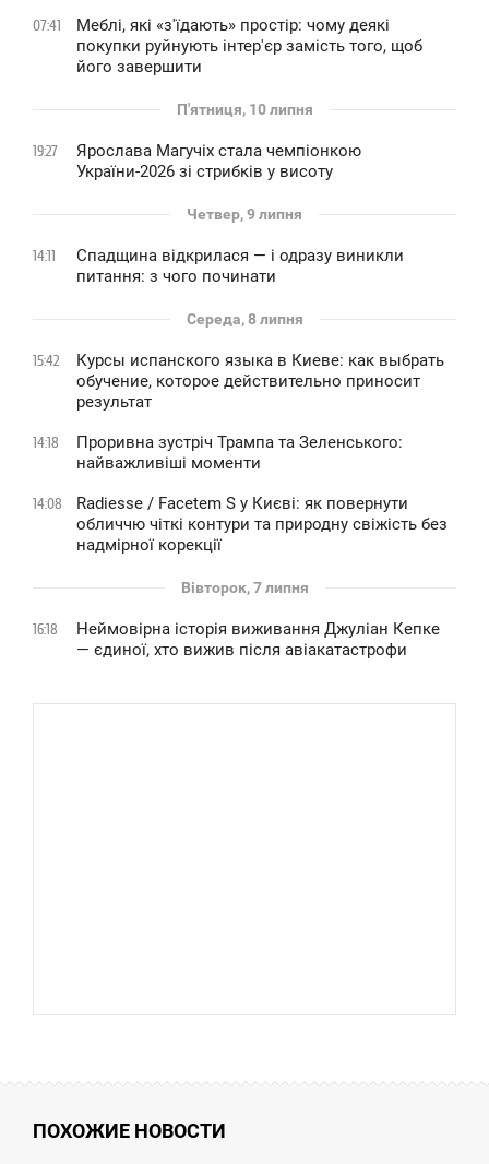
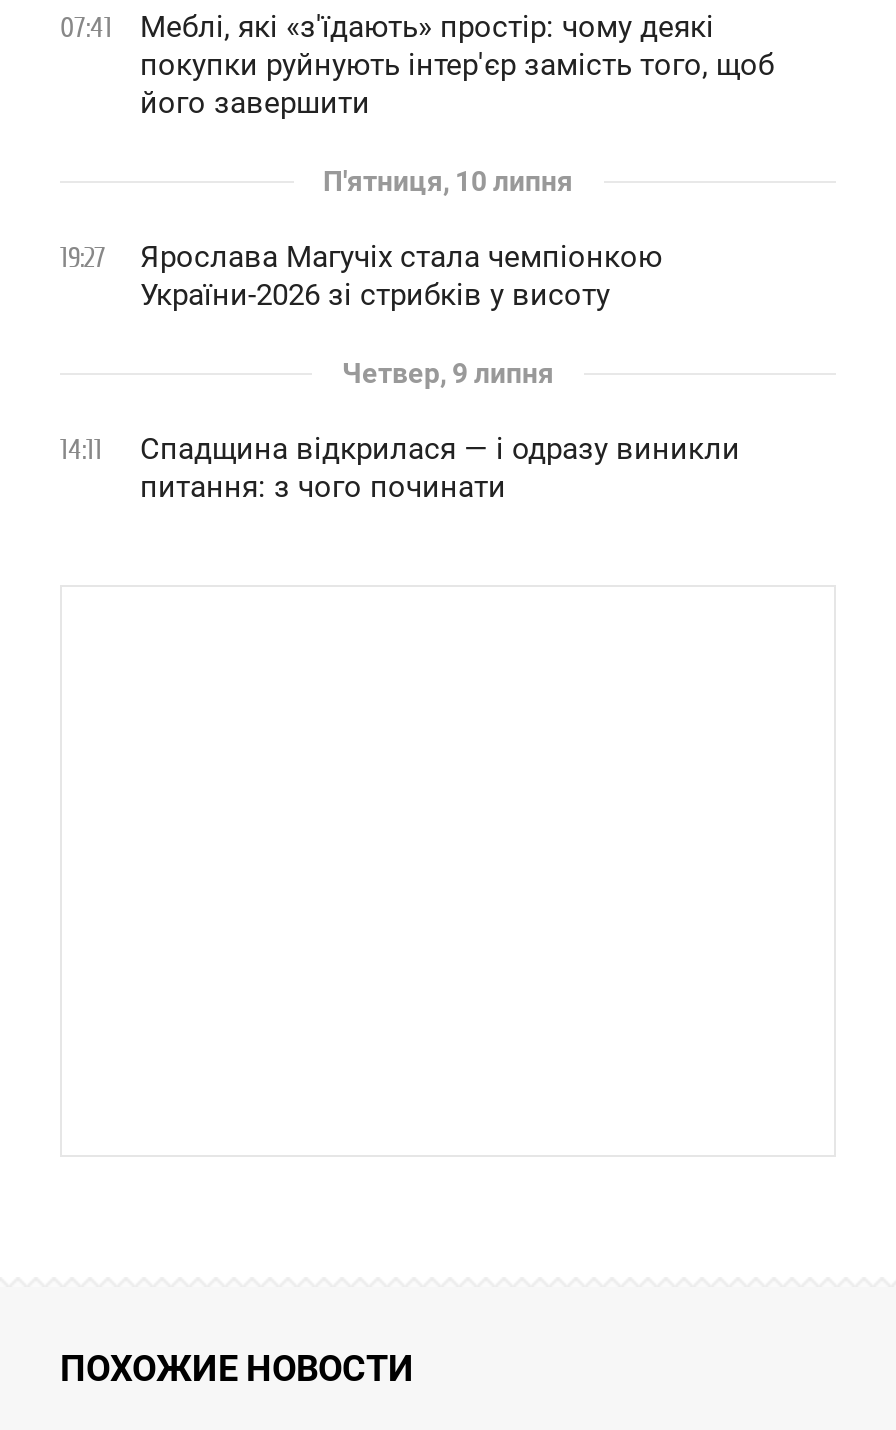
[33,310,448,660] Середа, 8 липня | 15:42 | Курсы испанского языка в Киеве: как выбрать | обучение, которое действительно приносит | результат | 14:18 | Проривна зустріч Трампа та Зеленського: | найважливіші моменти | 14:08 | Radiesse / Facetem S у Києві: як повернути | обличчю чіткі контури та природну свіжість без | надмірної корекції | Вівторок, 7 липня | 16:18 | Неймовірна історія виживання Джуліан Кепке | — єдиної, хто вижив після авіакатастрофи -> none

